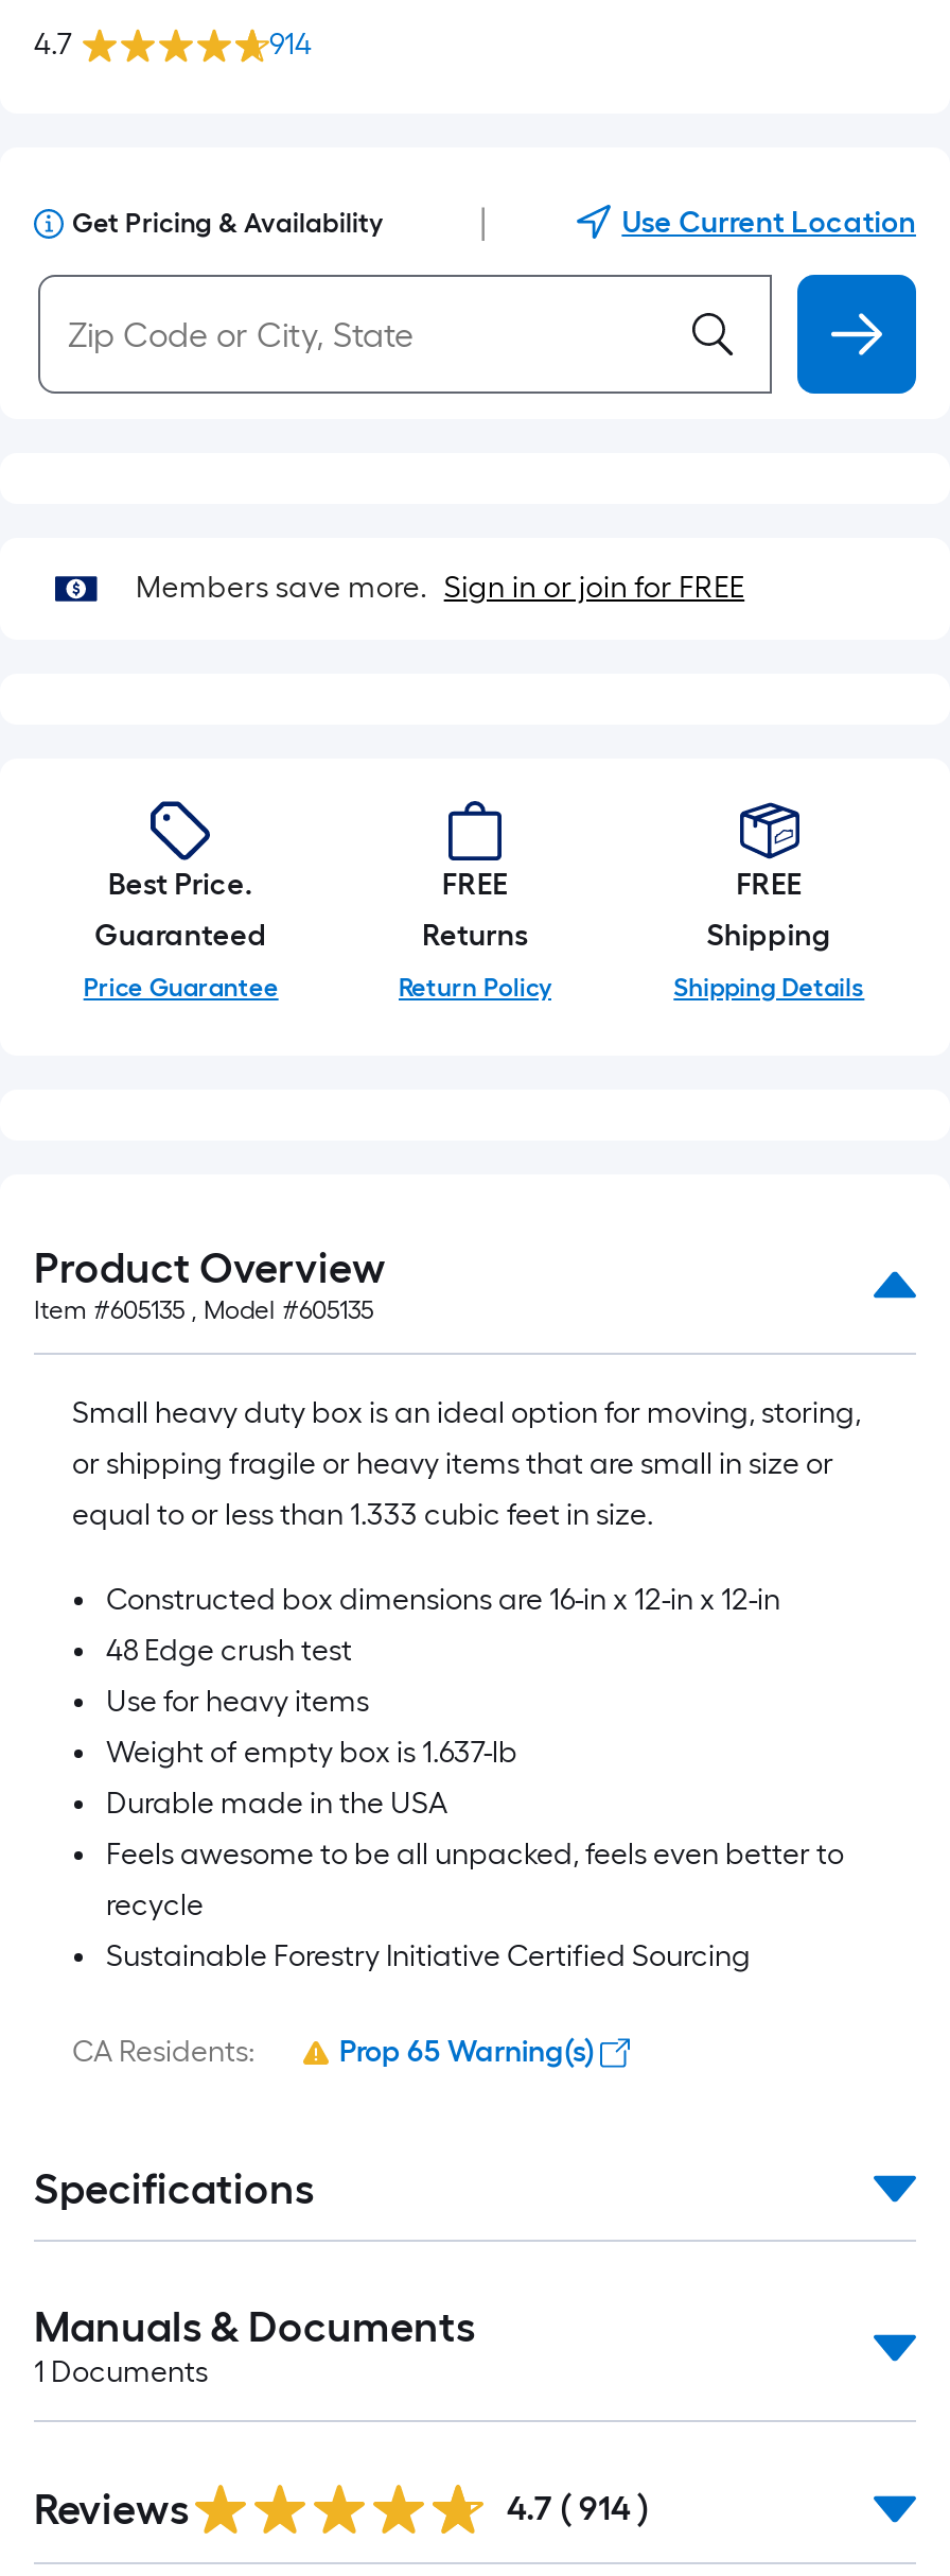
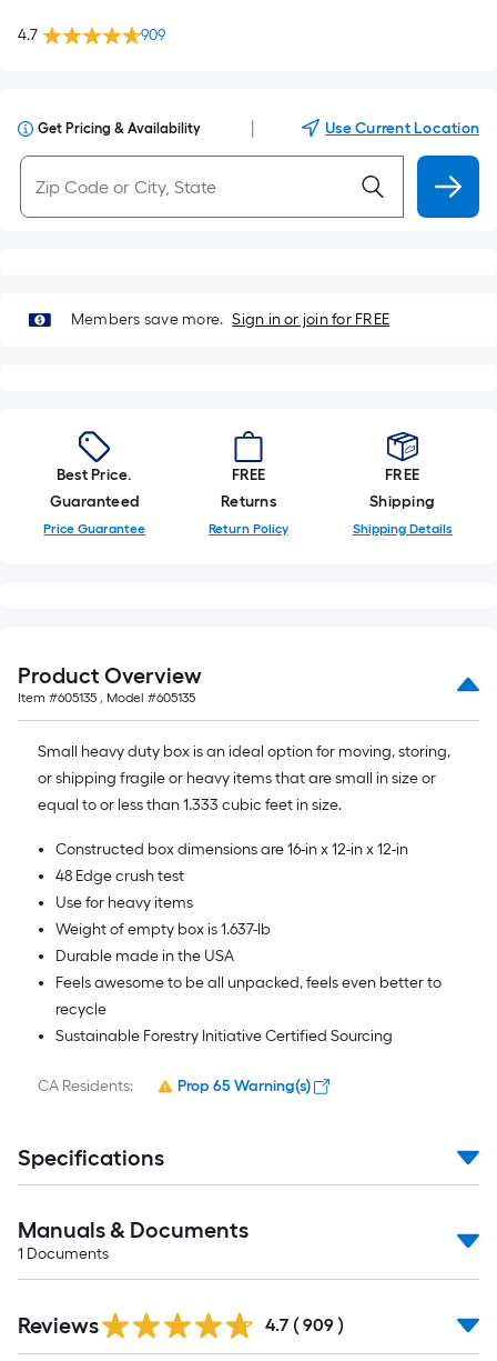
[269,27,312,63] 914 -> [141,26,165,44] 909
[507,2488,649,2528] 4.7 ( 914 ) -> [265,1314,344,1335] 4.7 ( 909 )

